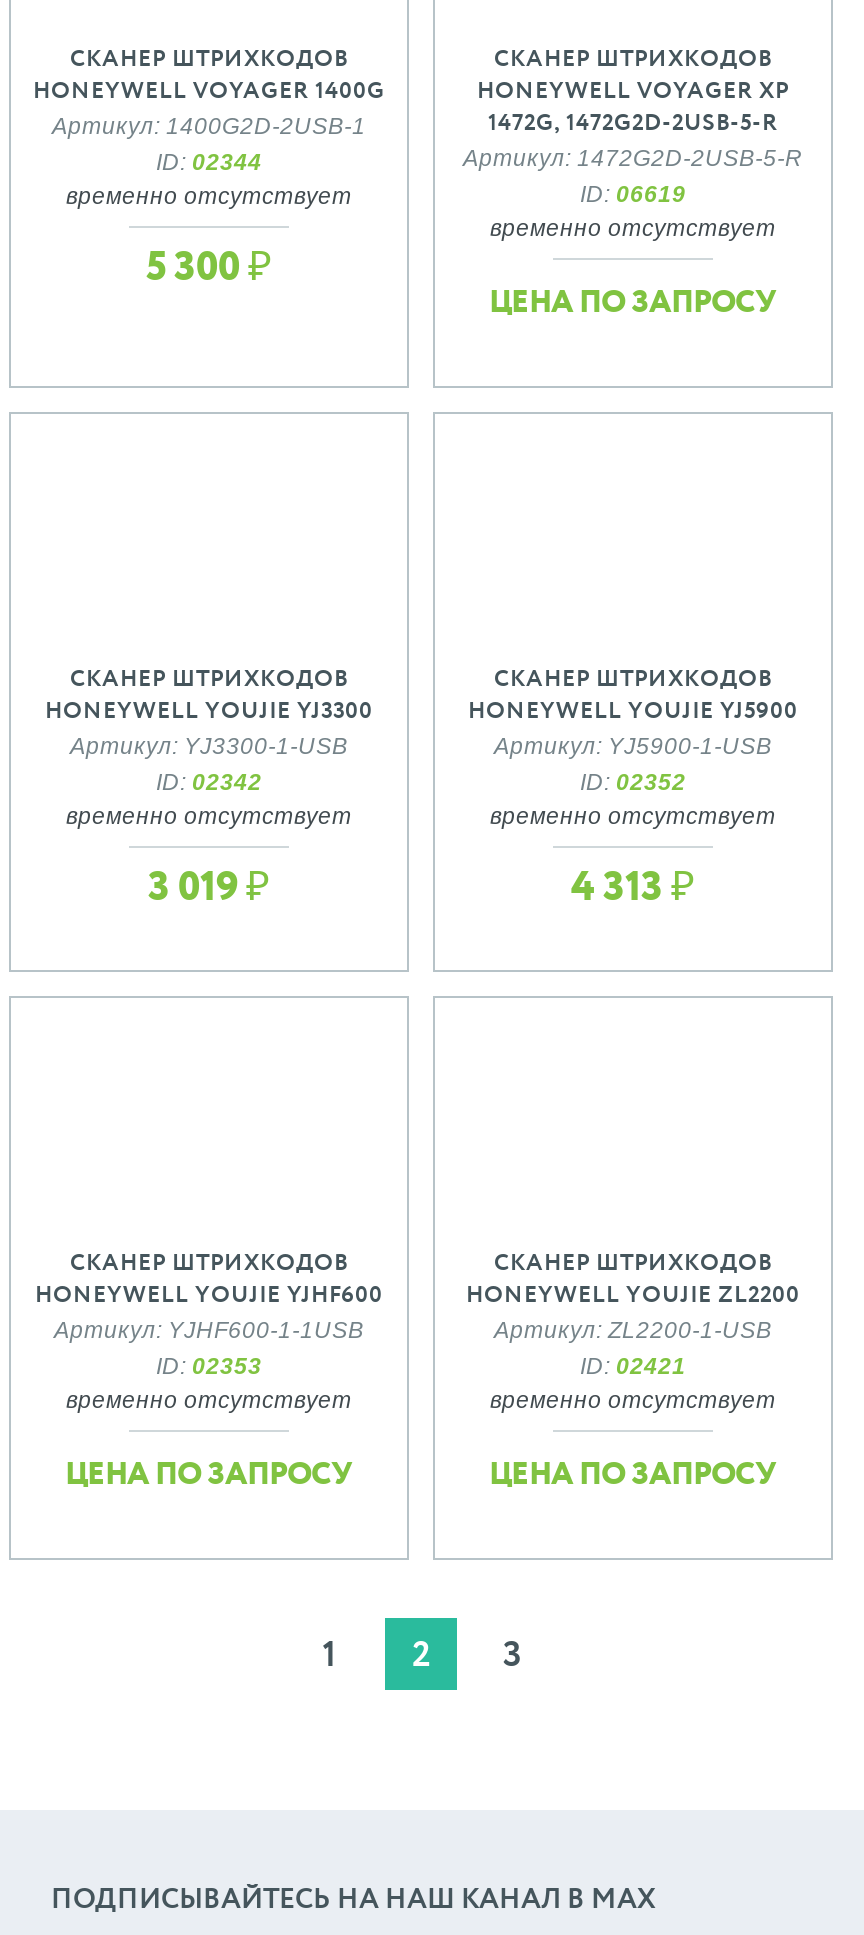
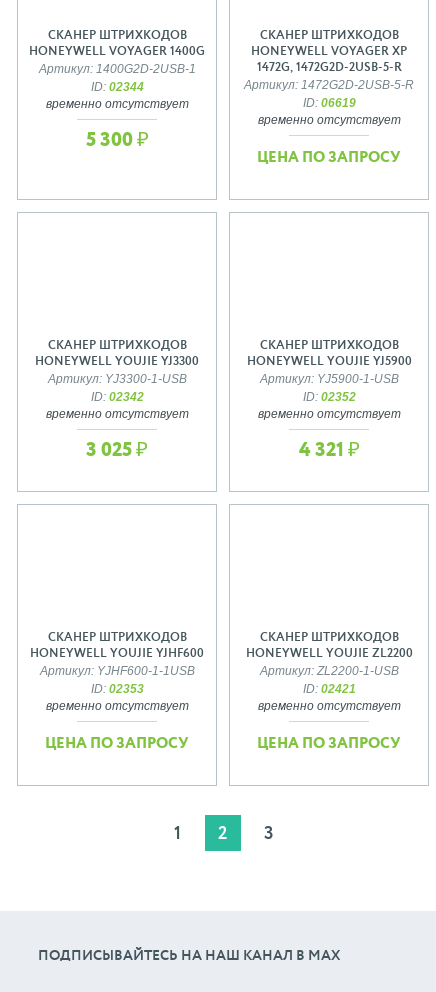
[148,868,270,910] 3 019 ₽ -> [86,440,148,461] 3 025 ₽
[571,868,695,910] 4 313 ₽ -> [298,440,359,461] 4 321 ₽

